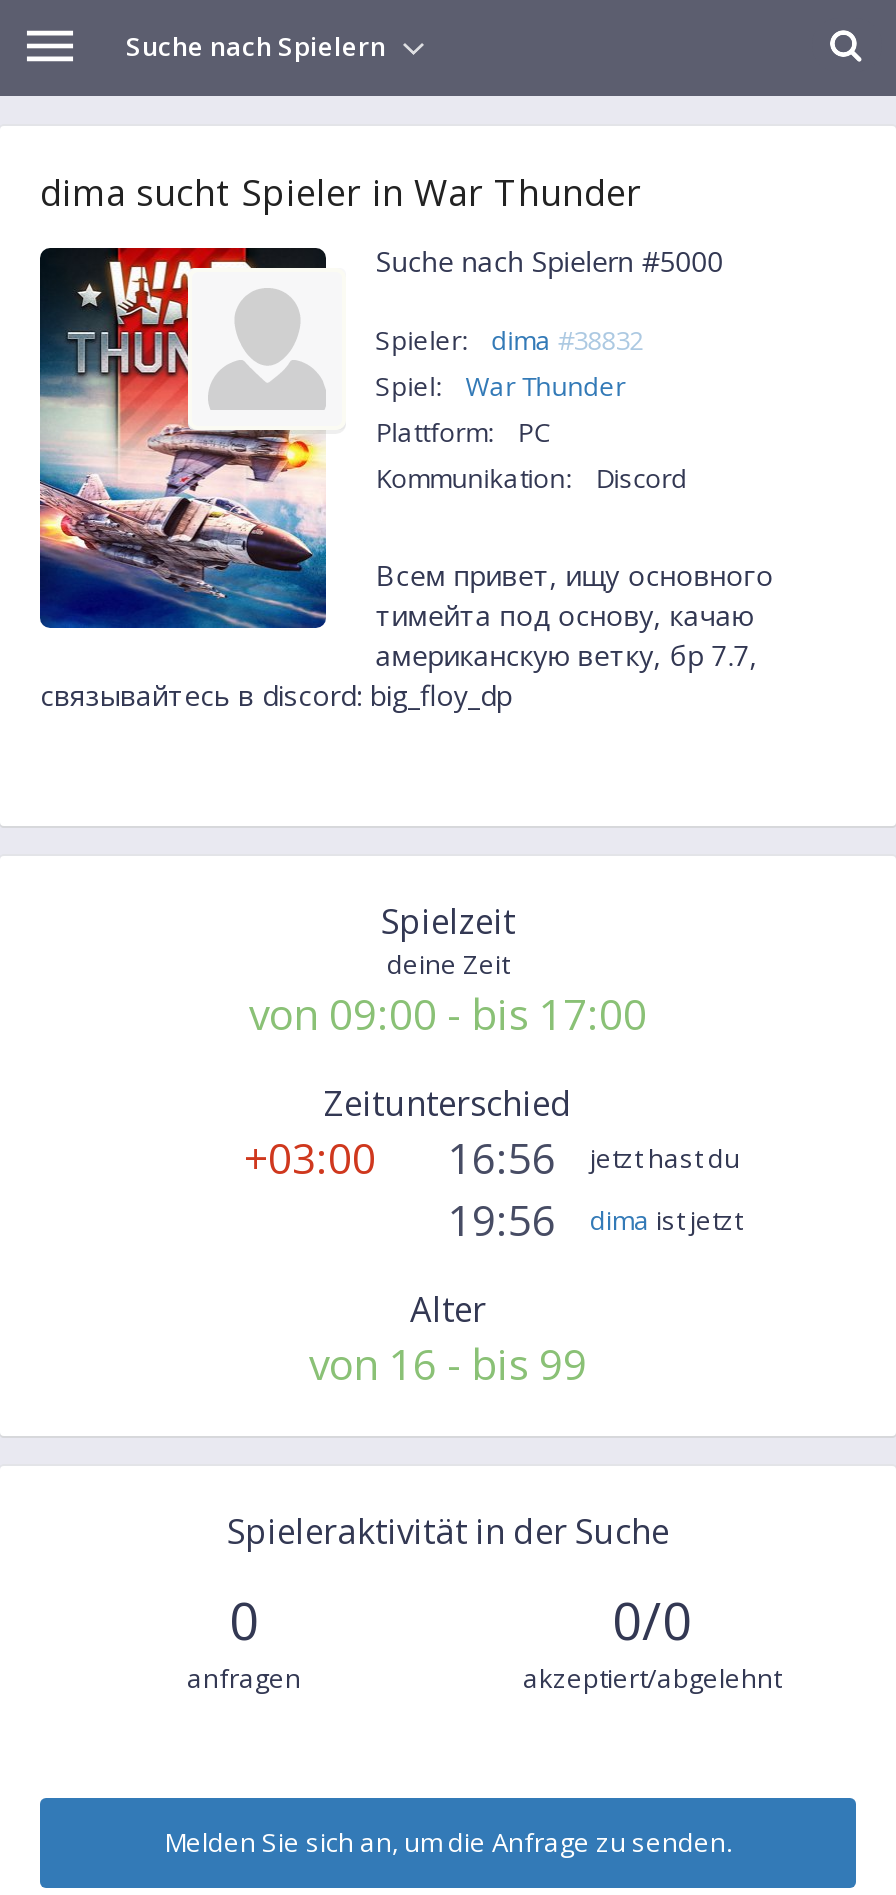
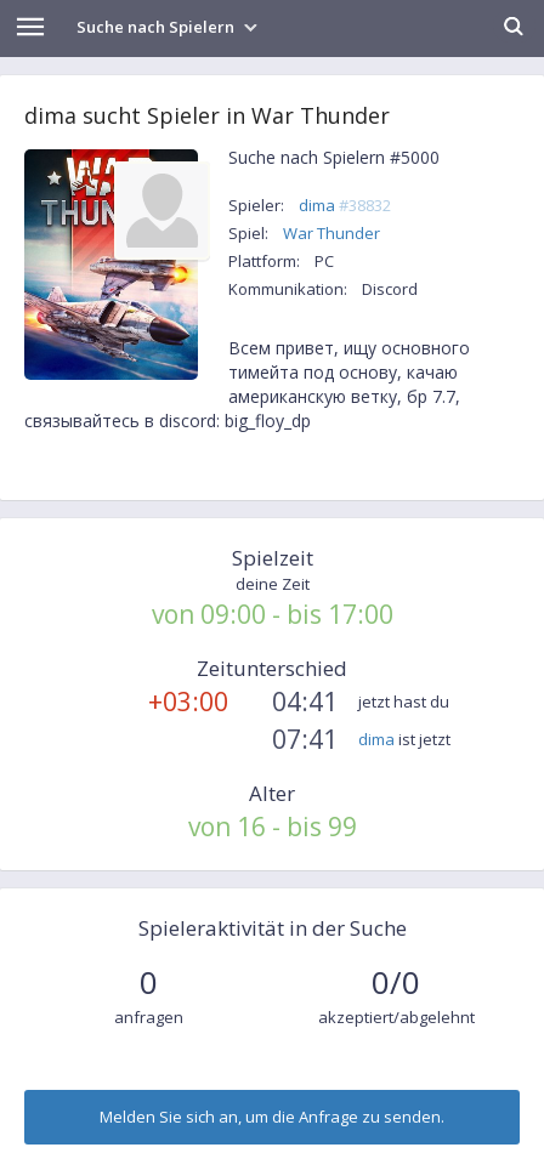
[244,1130,740,1186] +03:00 16:56 jetzt hast du -> [148,685,449,719] +03:00 04:41 jetzt hast du
[448,1192,742,1248] 19:56 dima ist jetzt -> [272,722,450,756] 07:41 dima ist jetzt

